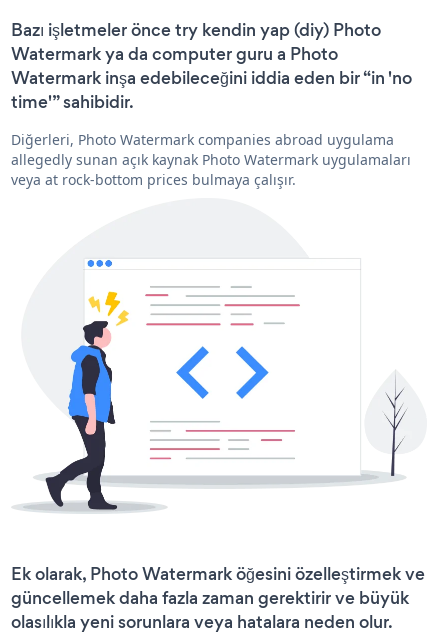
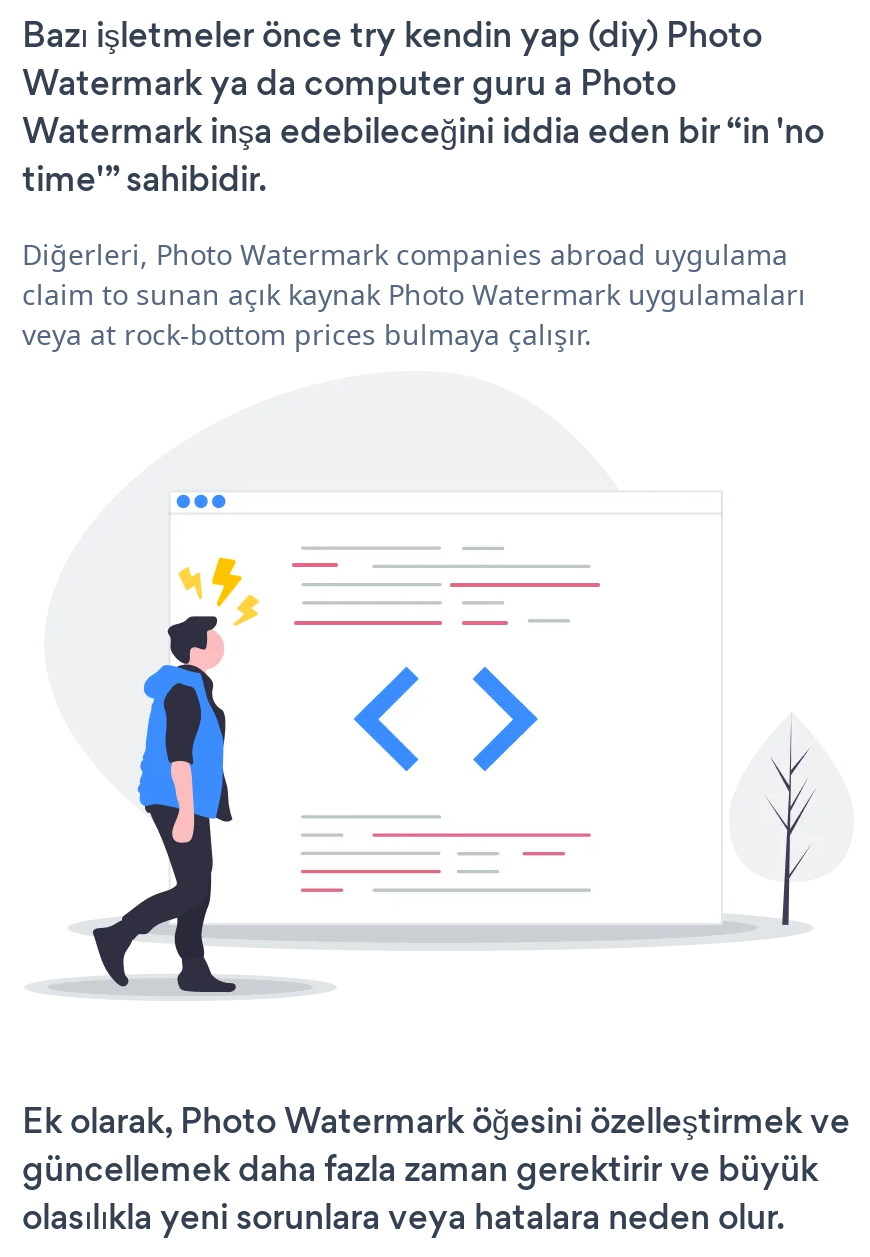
[11,150,411,169] allegedly sunan açık kaynak Photo Watermark uygulamaları -> [22,275,806,313] claim to sunan açık kaynak Photo Watermark uygulamaları

